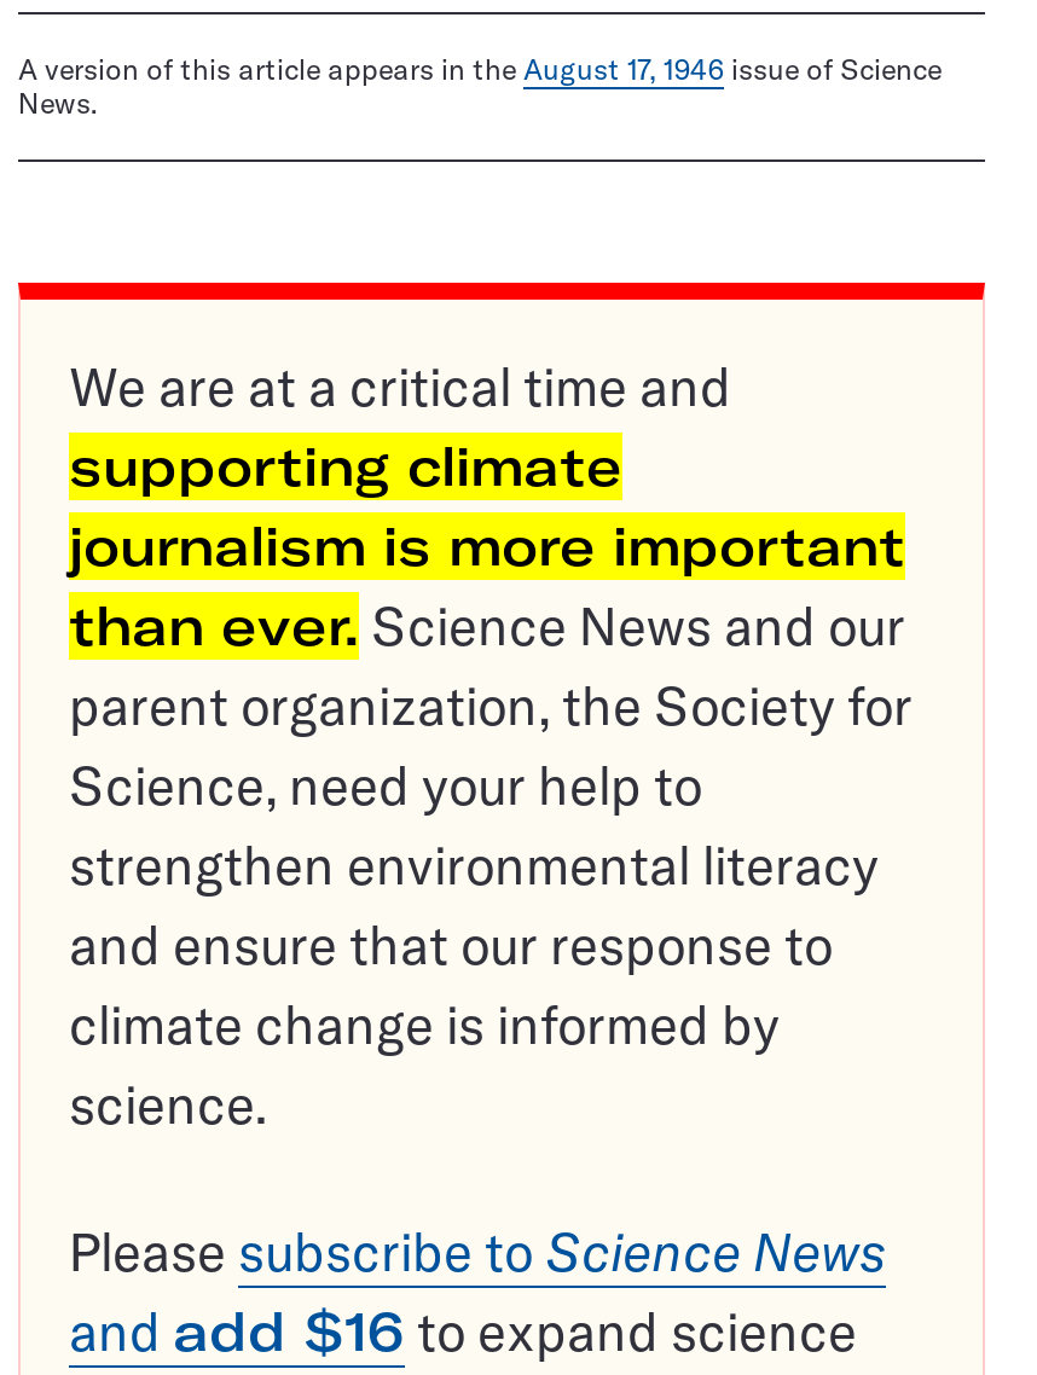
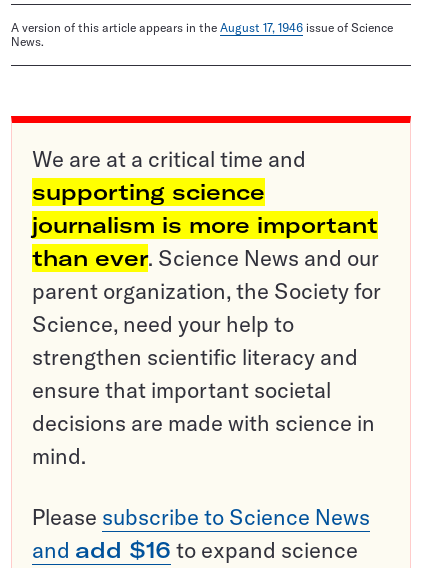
[69,433,622,501] supporting climate -> [32,178,265,206] supporting science
[69,832,879,1139] strengthen environmental literacy | and ensure that our response to | climate change is informed by | science. -> [32,343,375,470] strengthen scientific literacy and | ensure that important societal | decisions are made with science in | mind.

